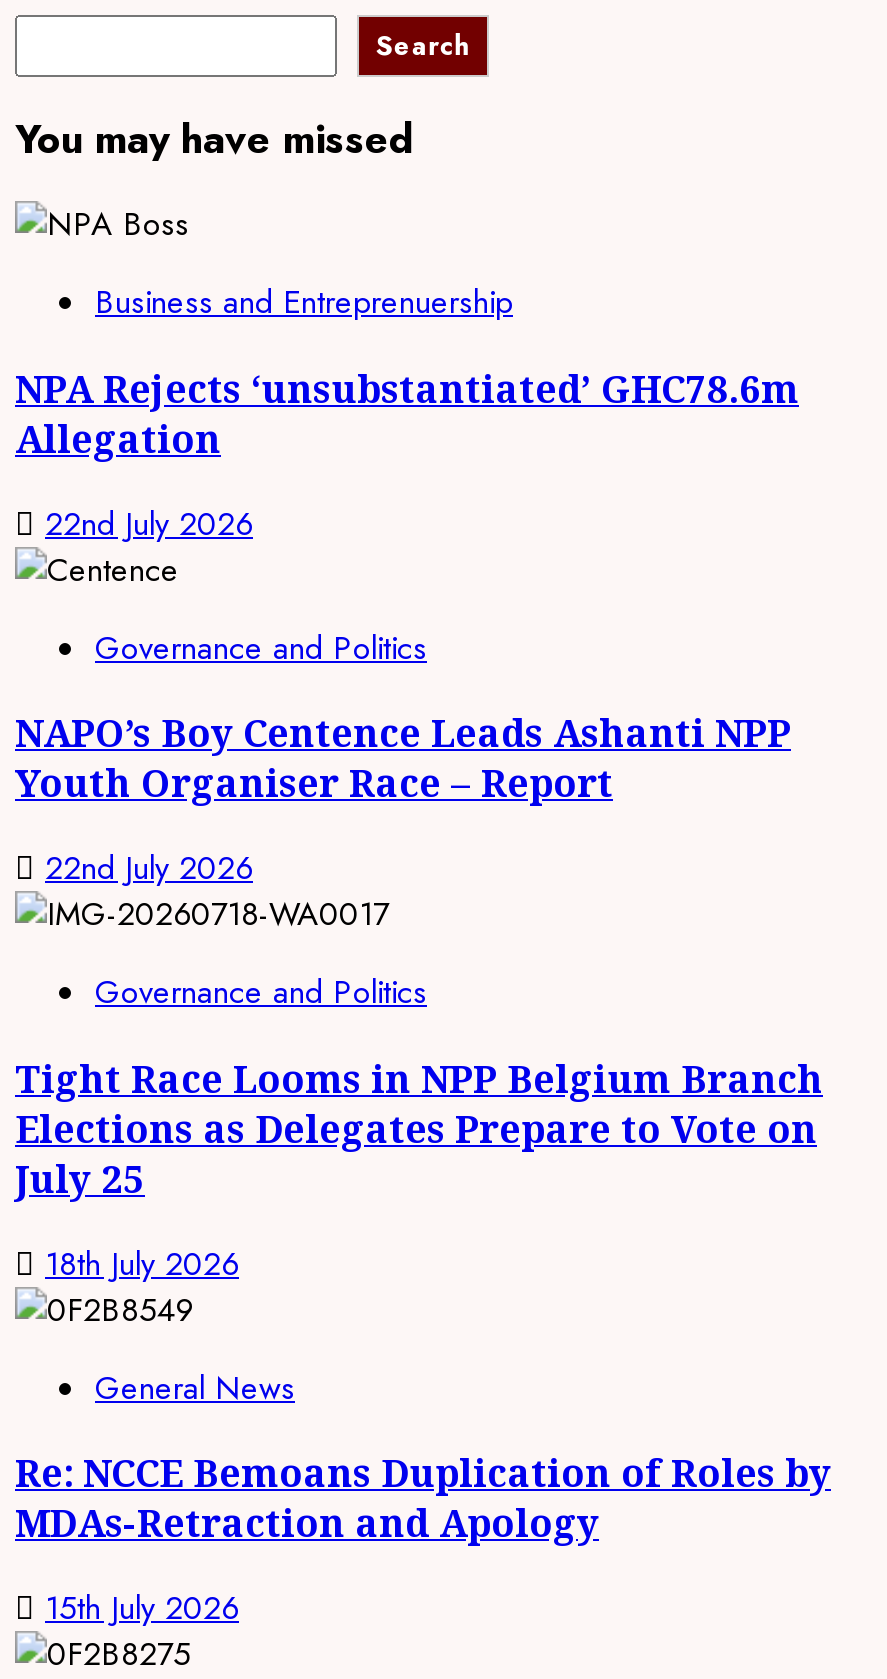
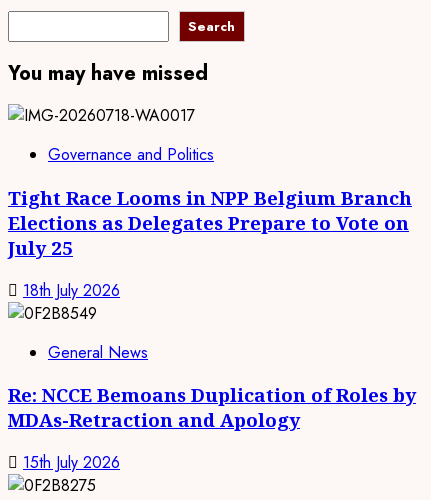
[15,280,799,891] Business and Entreprenuership | NPA Rejects ‘unsubstantiated’ GHC78.6m | Allegation | 22nd July 2026 | Governance and Politics | NAPO’s Boy Centence Leads Ashanti NPP | Youth Organiser Race – Report | 22nd July 2026 -> none

